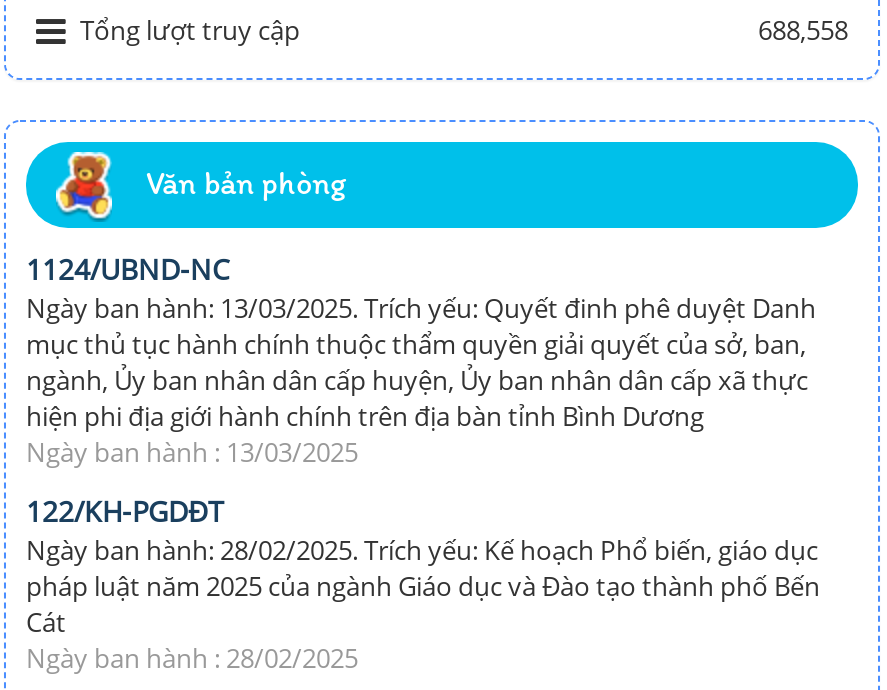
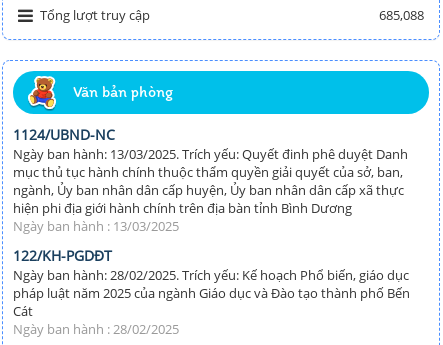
[758,13,848,49] 688,558 -> [379,6,424,24] 685,088

